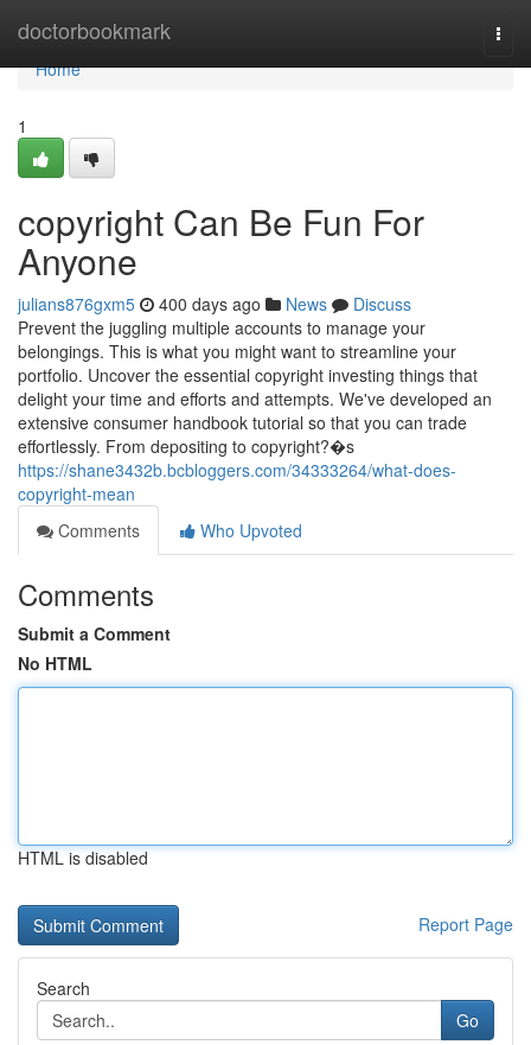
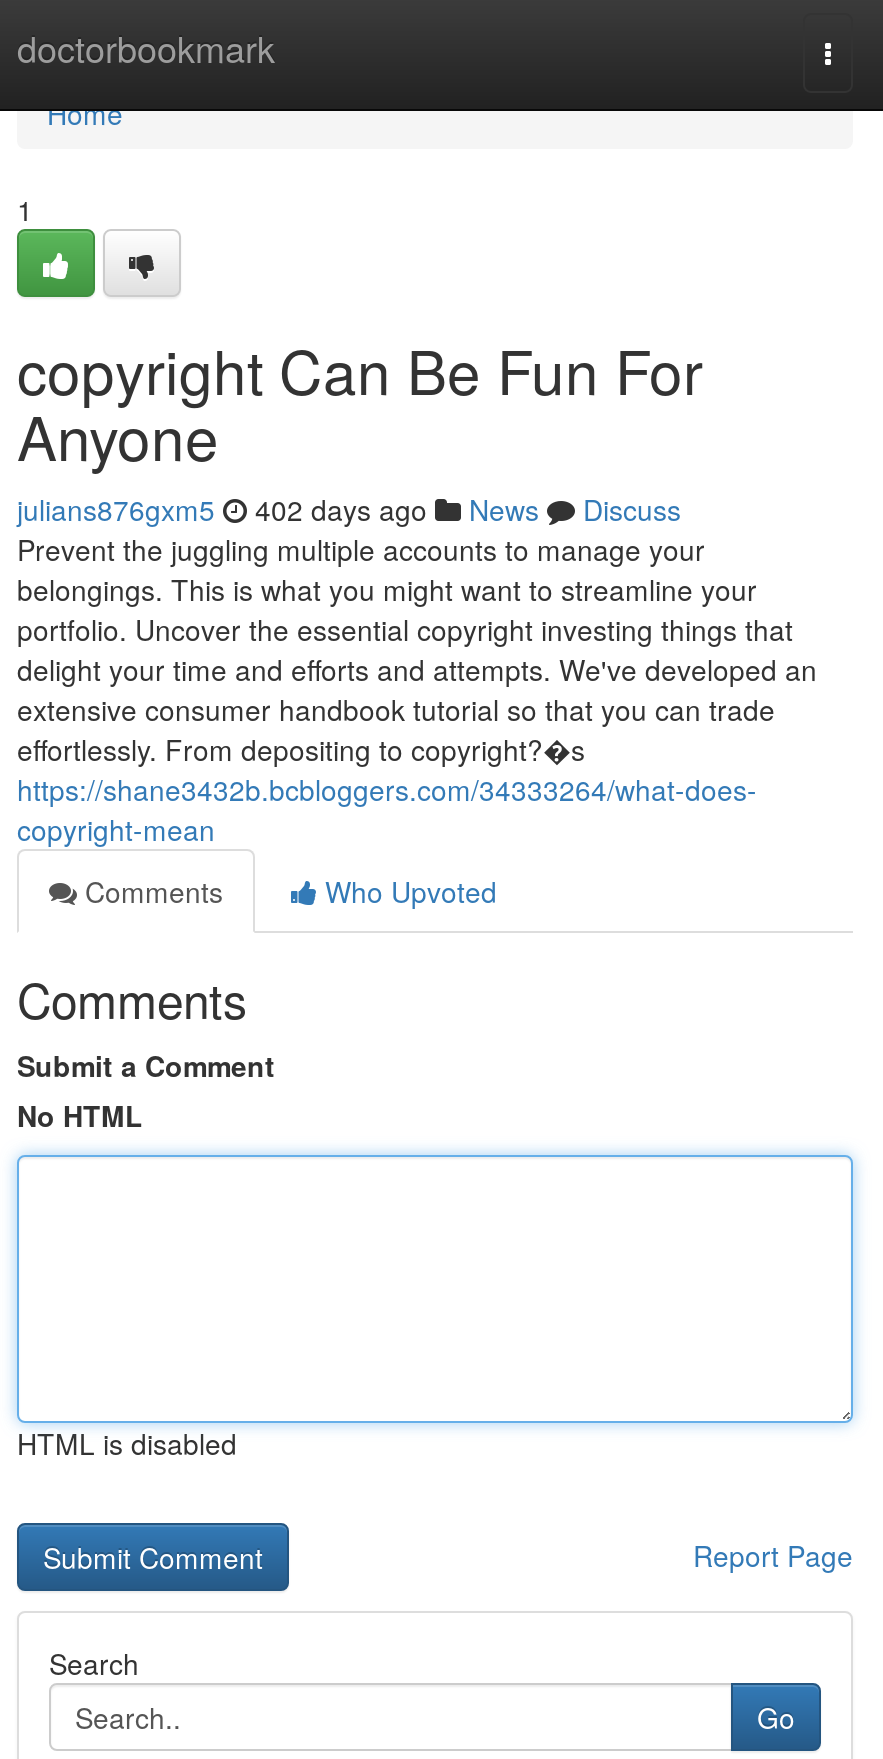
[18,292,411,316] julians876gxm5 400 days ago News Discuss -> [17,489,681,529] julians876gxm5 402 days ago News Discuss

